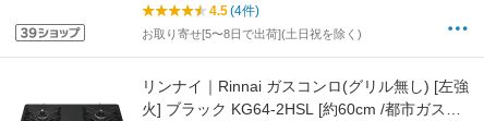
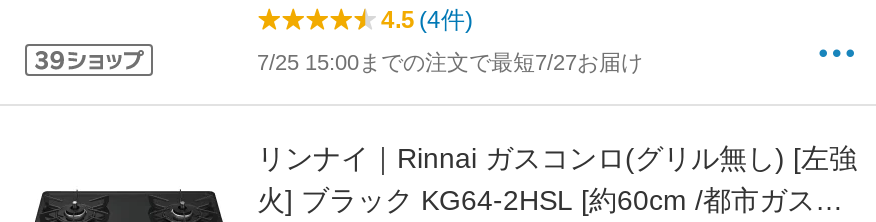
[142,27,362,40] お取り寄せ[5〜8日で出荷](土日祝を除く) -> [257,50,643,74] 7/25 15:00までの注文で最短7/27お届け

